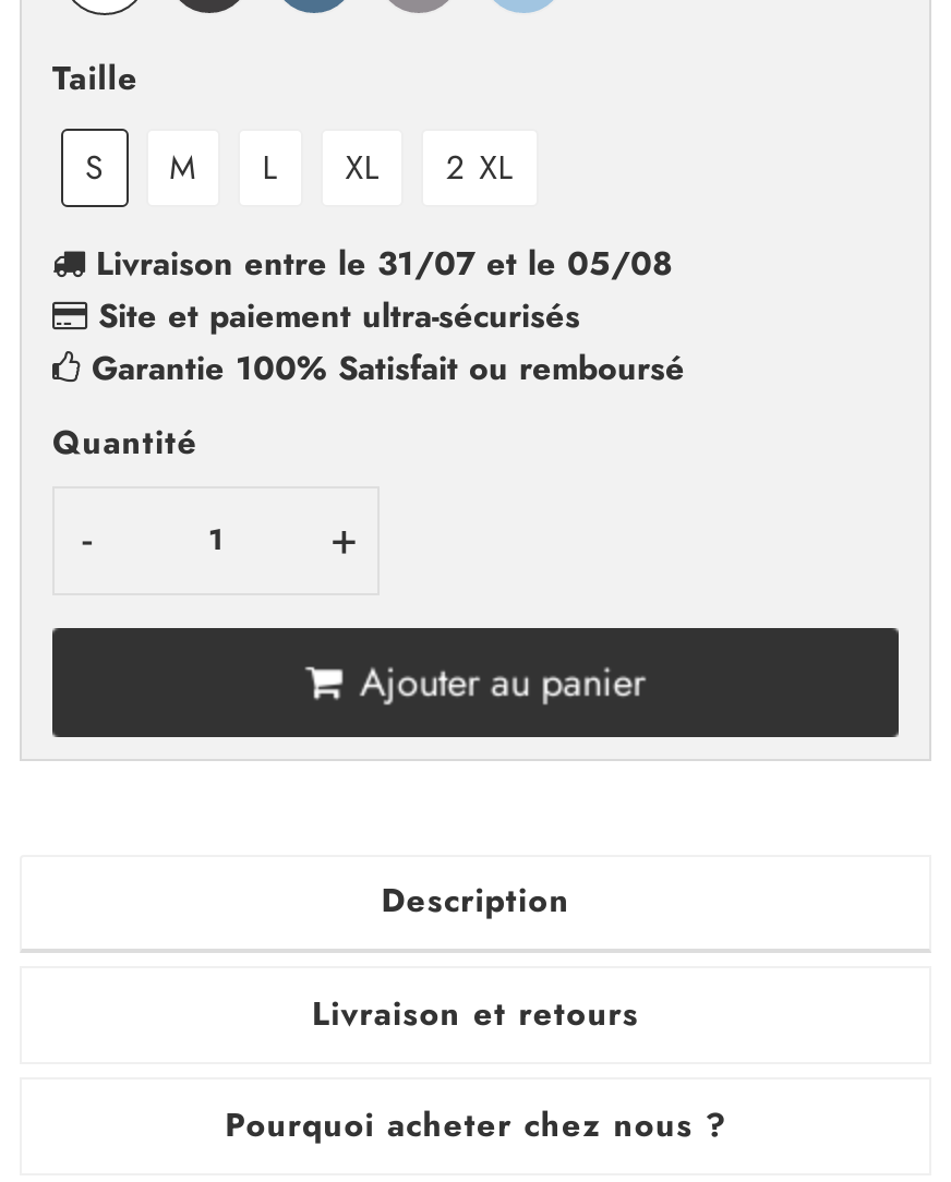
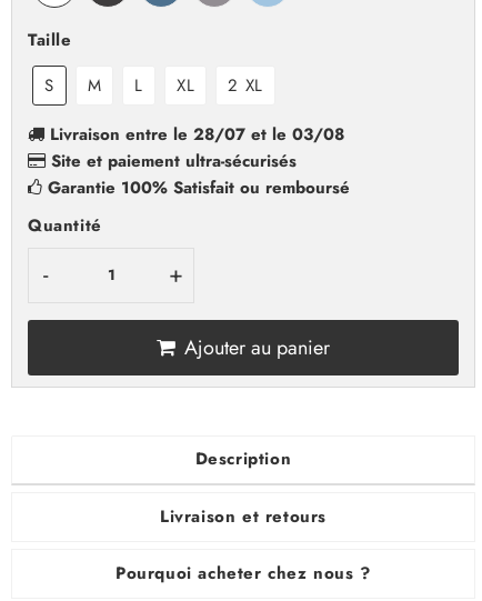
[85,240,672,288] Livraison entre le 31/07 et le 05/08 -> [44,122,344,147] Livraison entre le 28/07 et le 03/08

